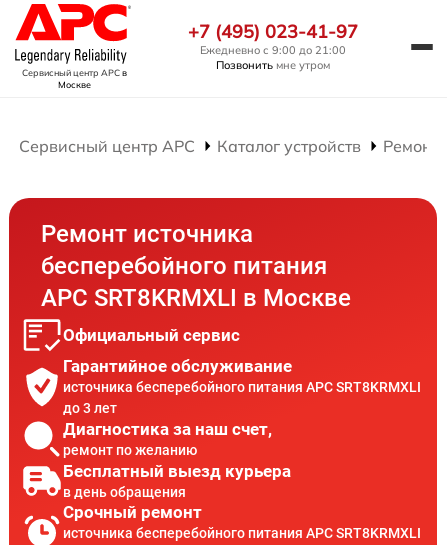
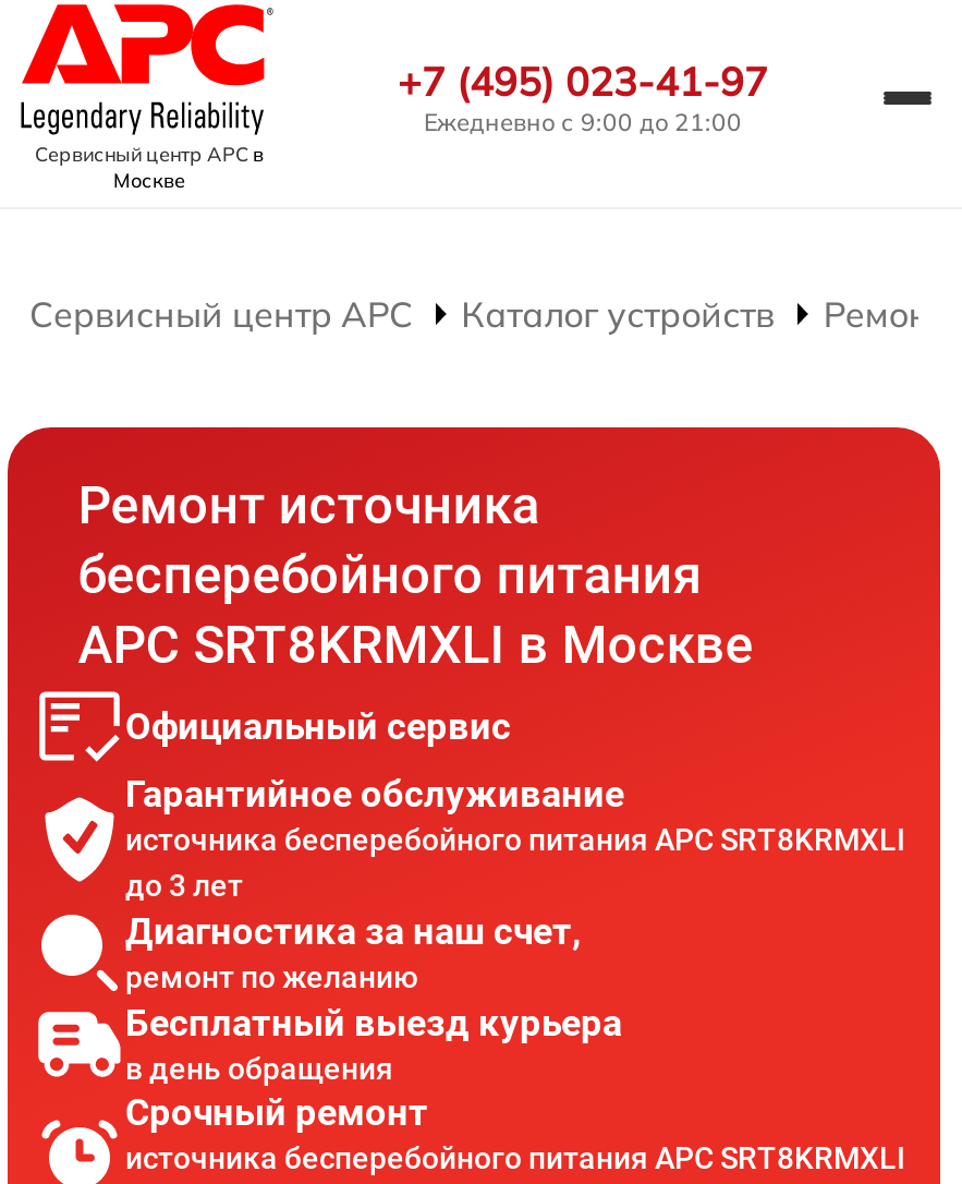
[216,58,330,72] Позвонить мне утром -> none

